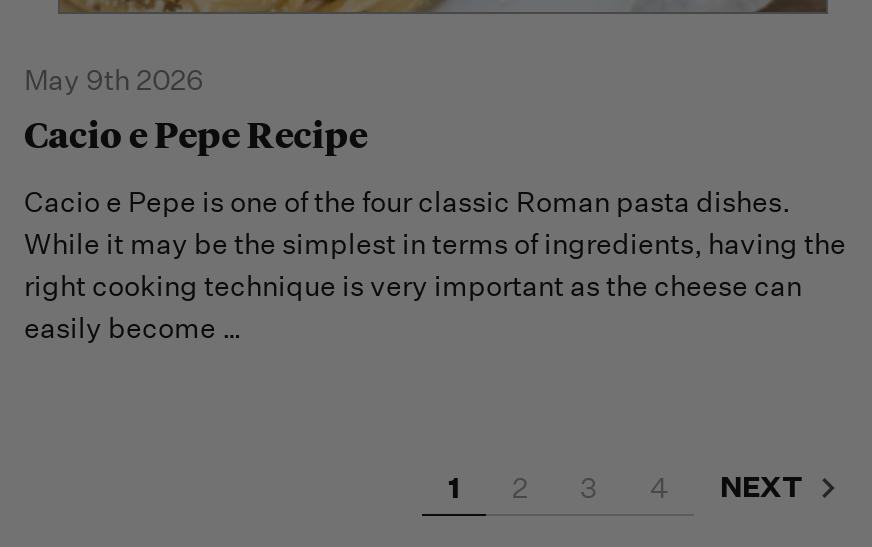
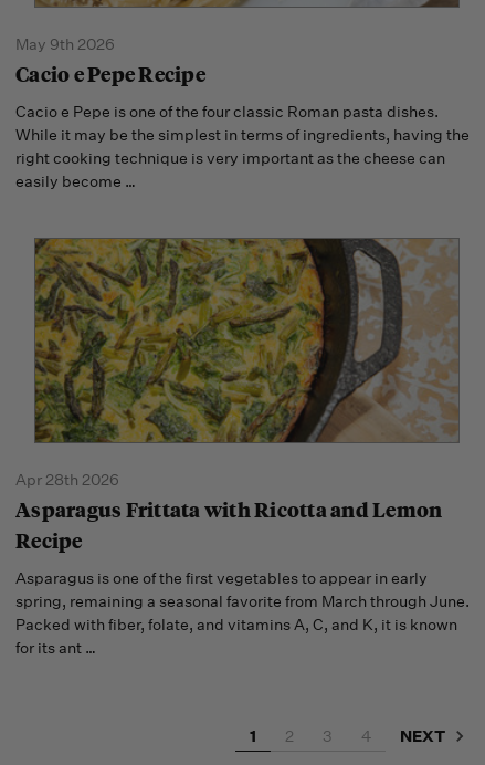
none -> [15,237,470,658] [image] | Apr 28th 2026 | Asparagus Frittata with Ricotta and Lemon | Recipe | Asparagus is one of the first vegetables to appear in early | spring, remaining a seasonal favorite from March through June. | Packed with fiber, folate, and vitamins A, C, and K, it is known | for its ant …

